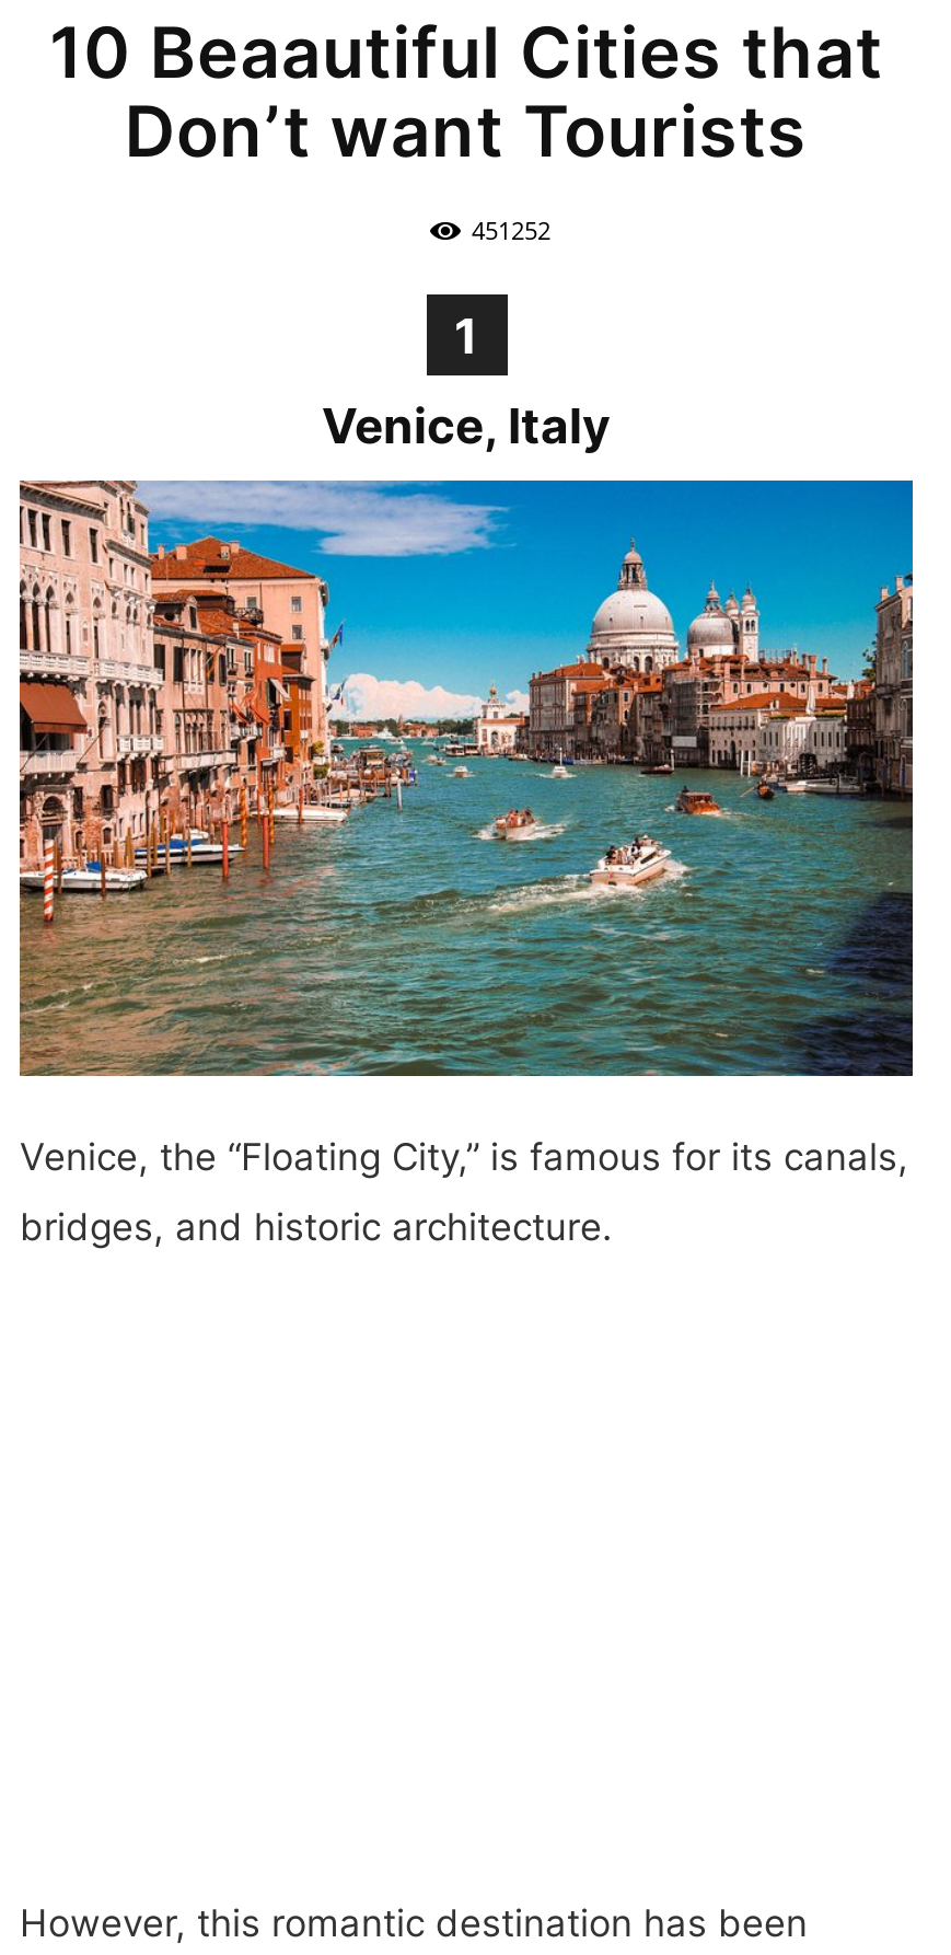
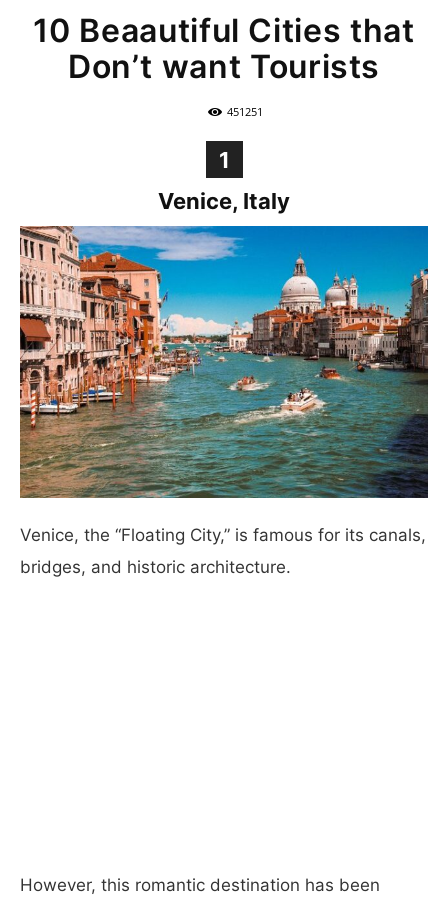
[472,213,550,246] 451252 -> [226,104,262,119] 451251

